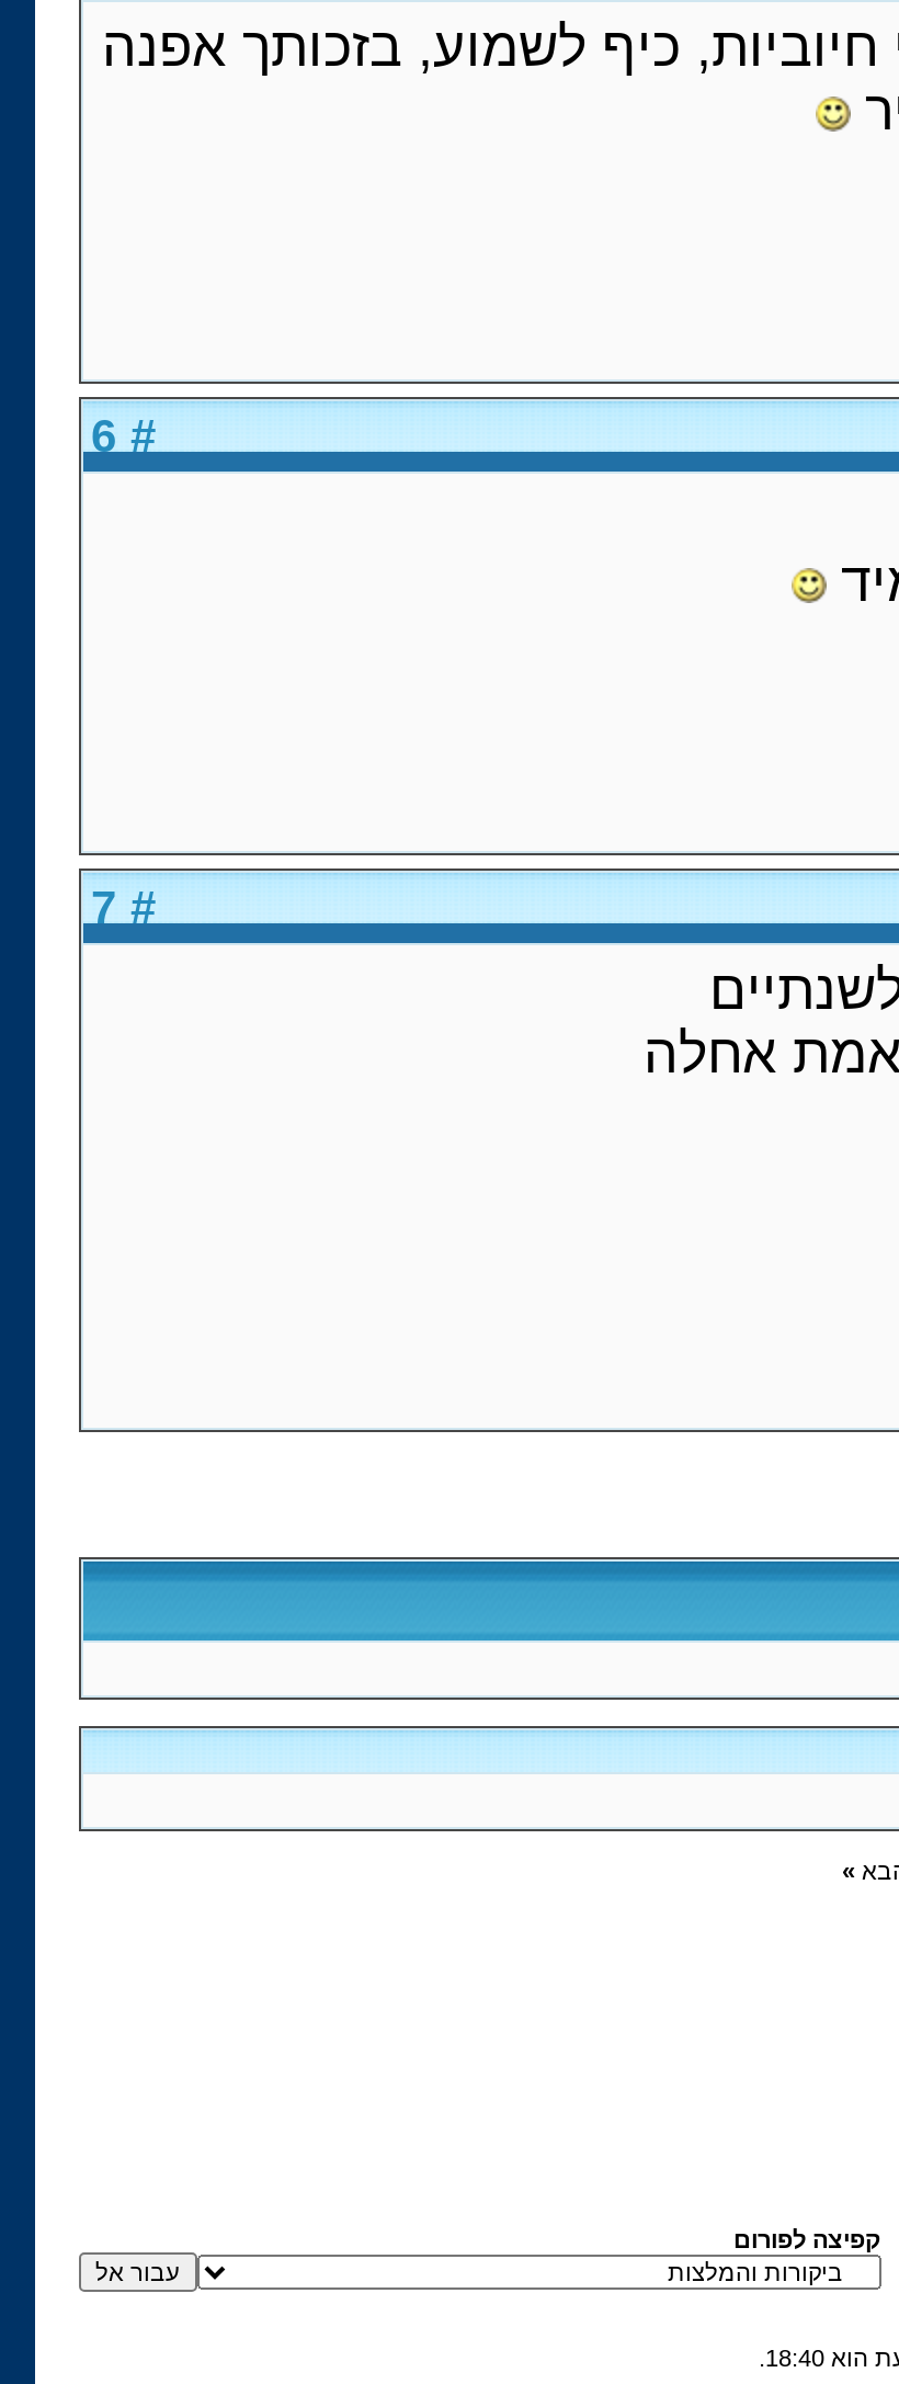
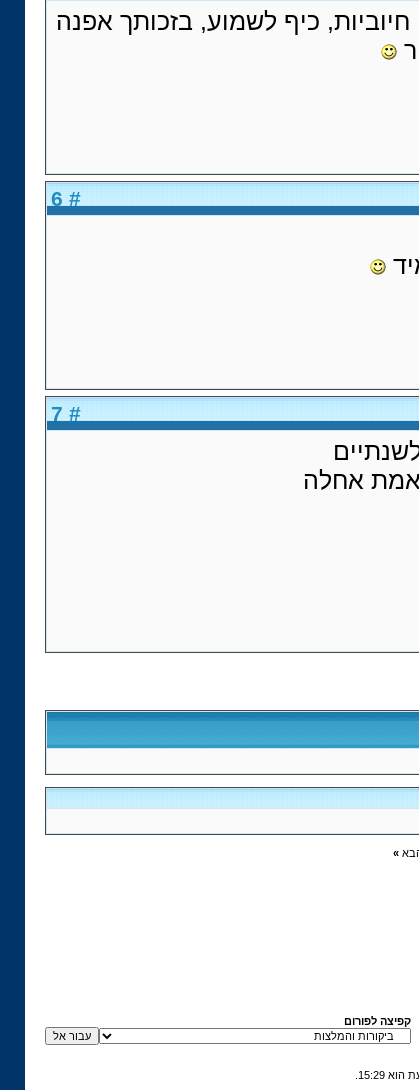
[765,2345,824,2371] 18:40 -> [358,1069,385,1081] 15:29

